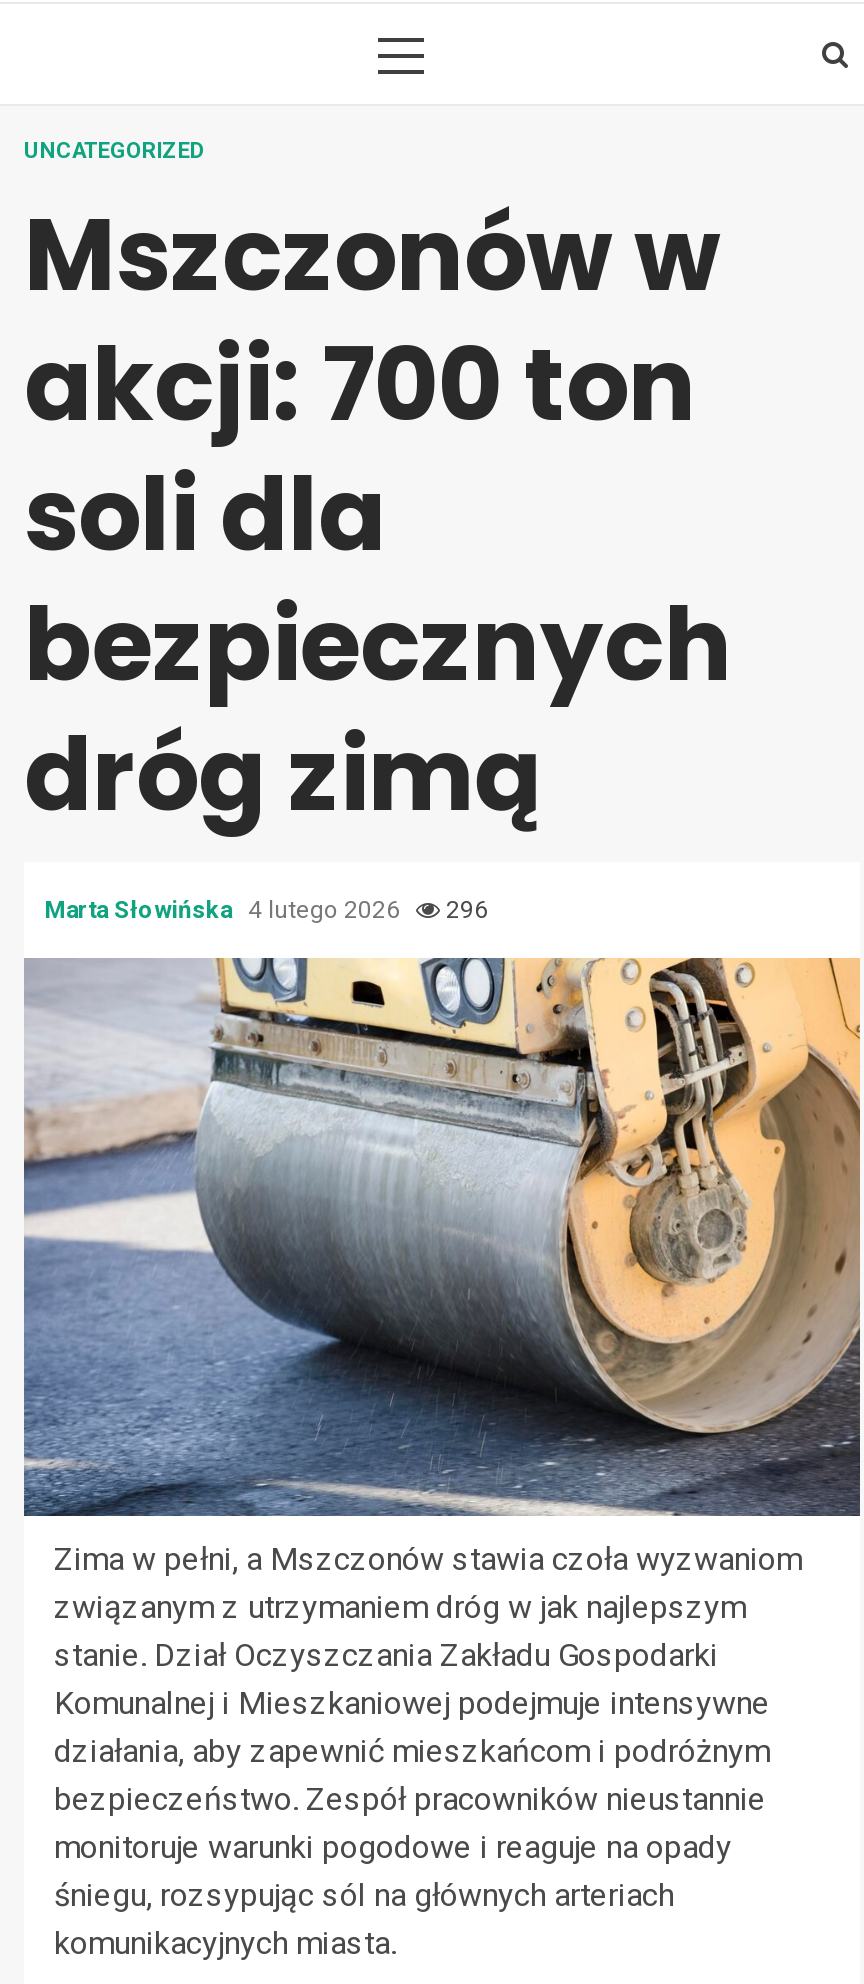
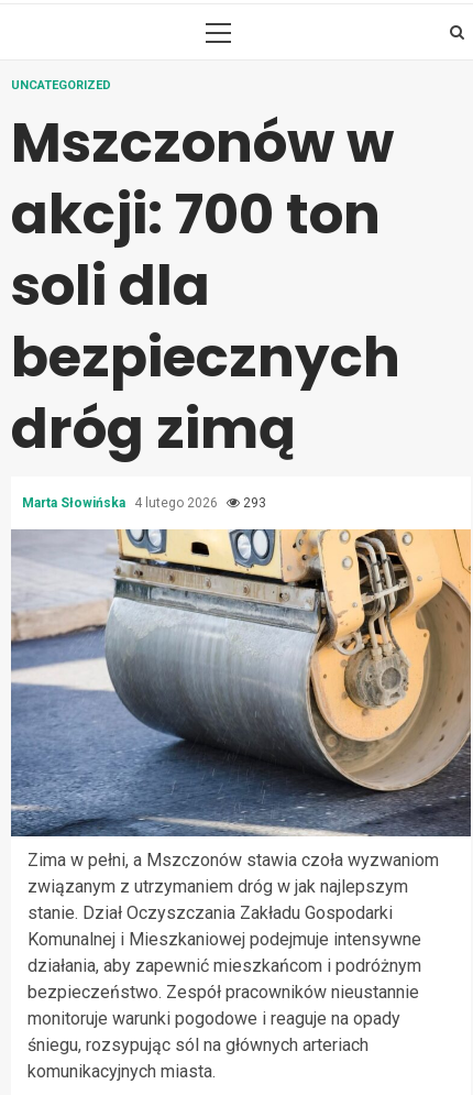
[44,896,488,924] Marta Słowińska 4 lutego 2026 296 -> [22,495,266,511] Marta Słowińska 4 lutego 2026 293

